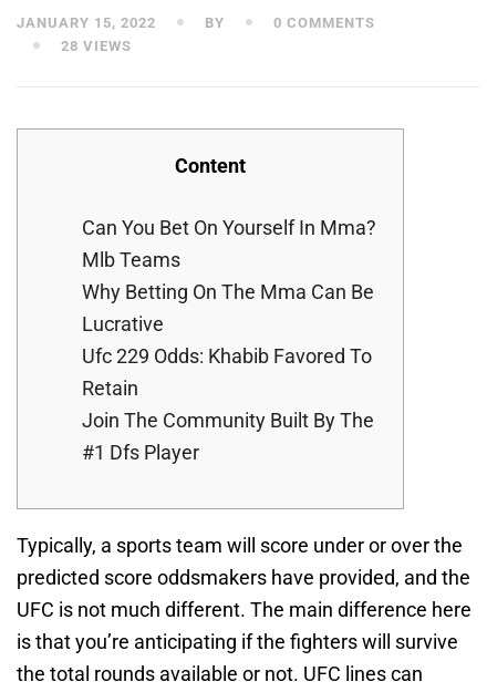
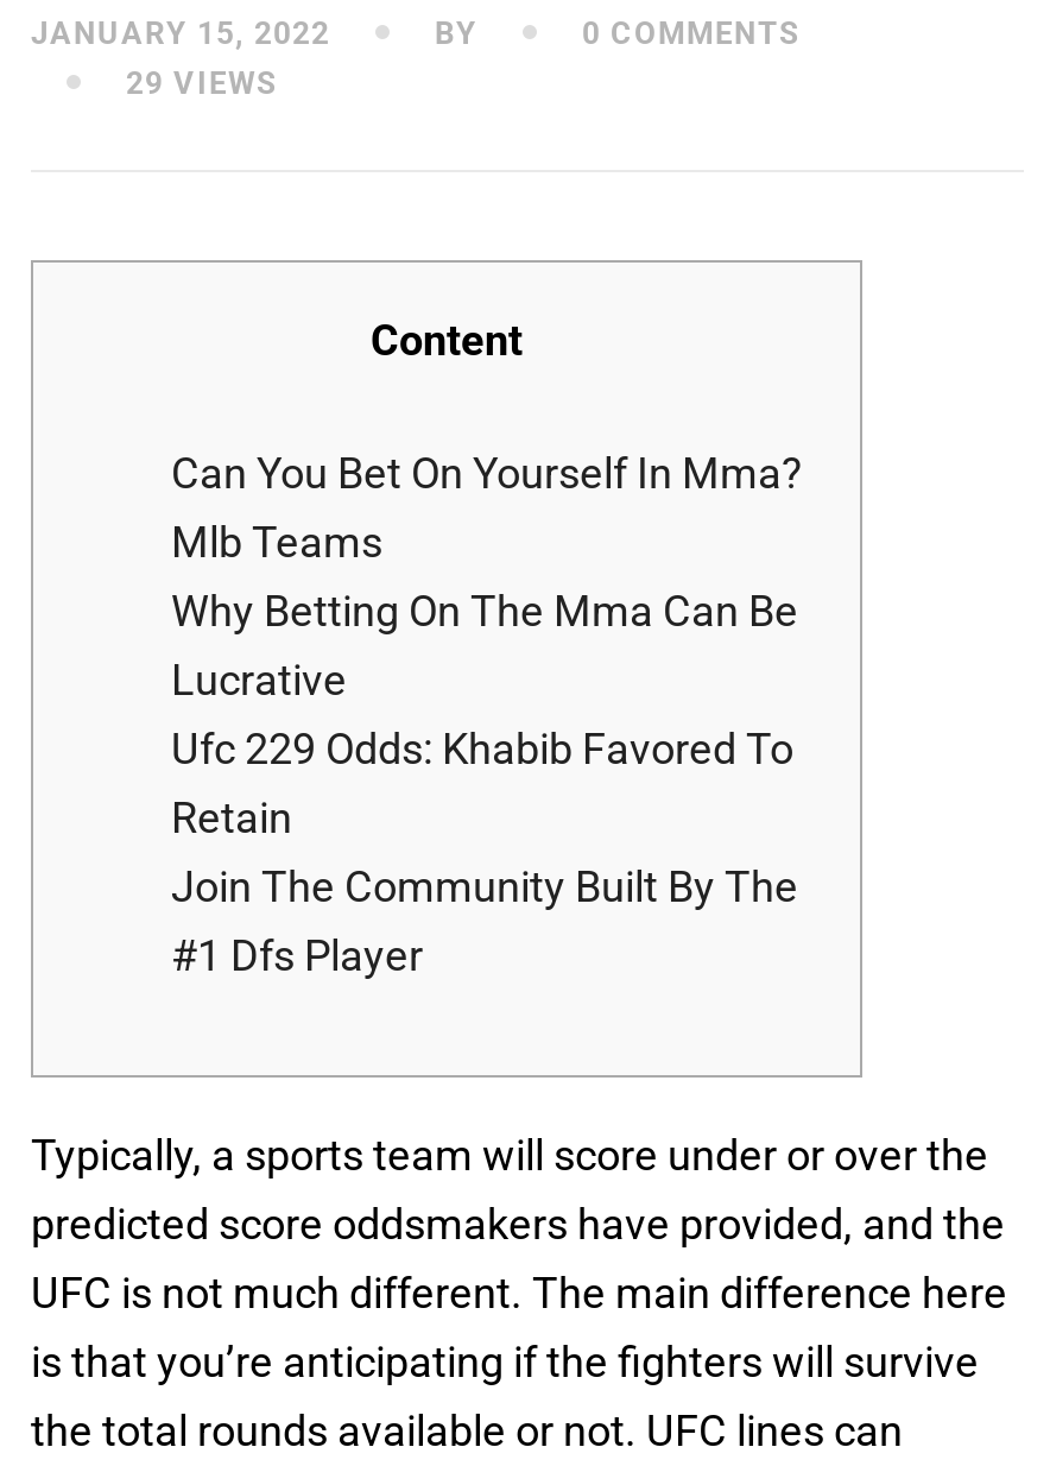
[56,38,132,54] 28 VIEWS -> [116,65,278,101] 29 VIEWS

